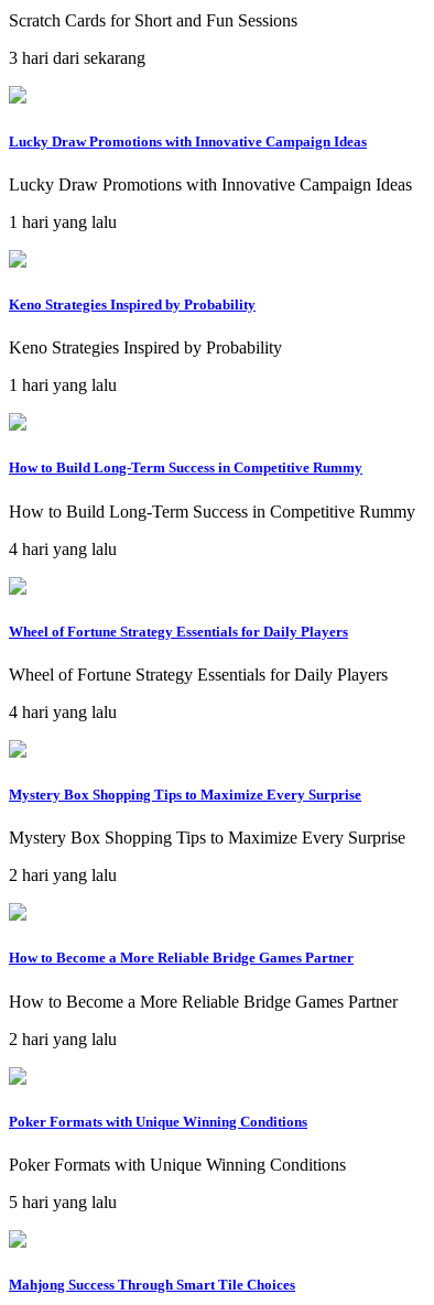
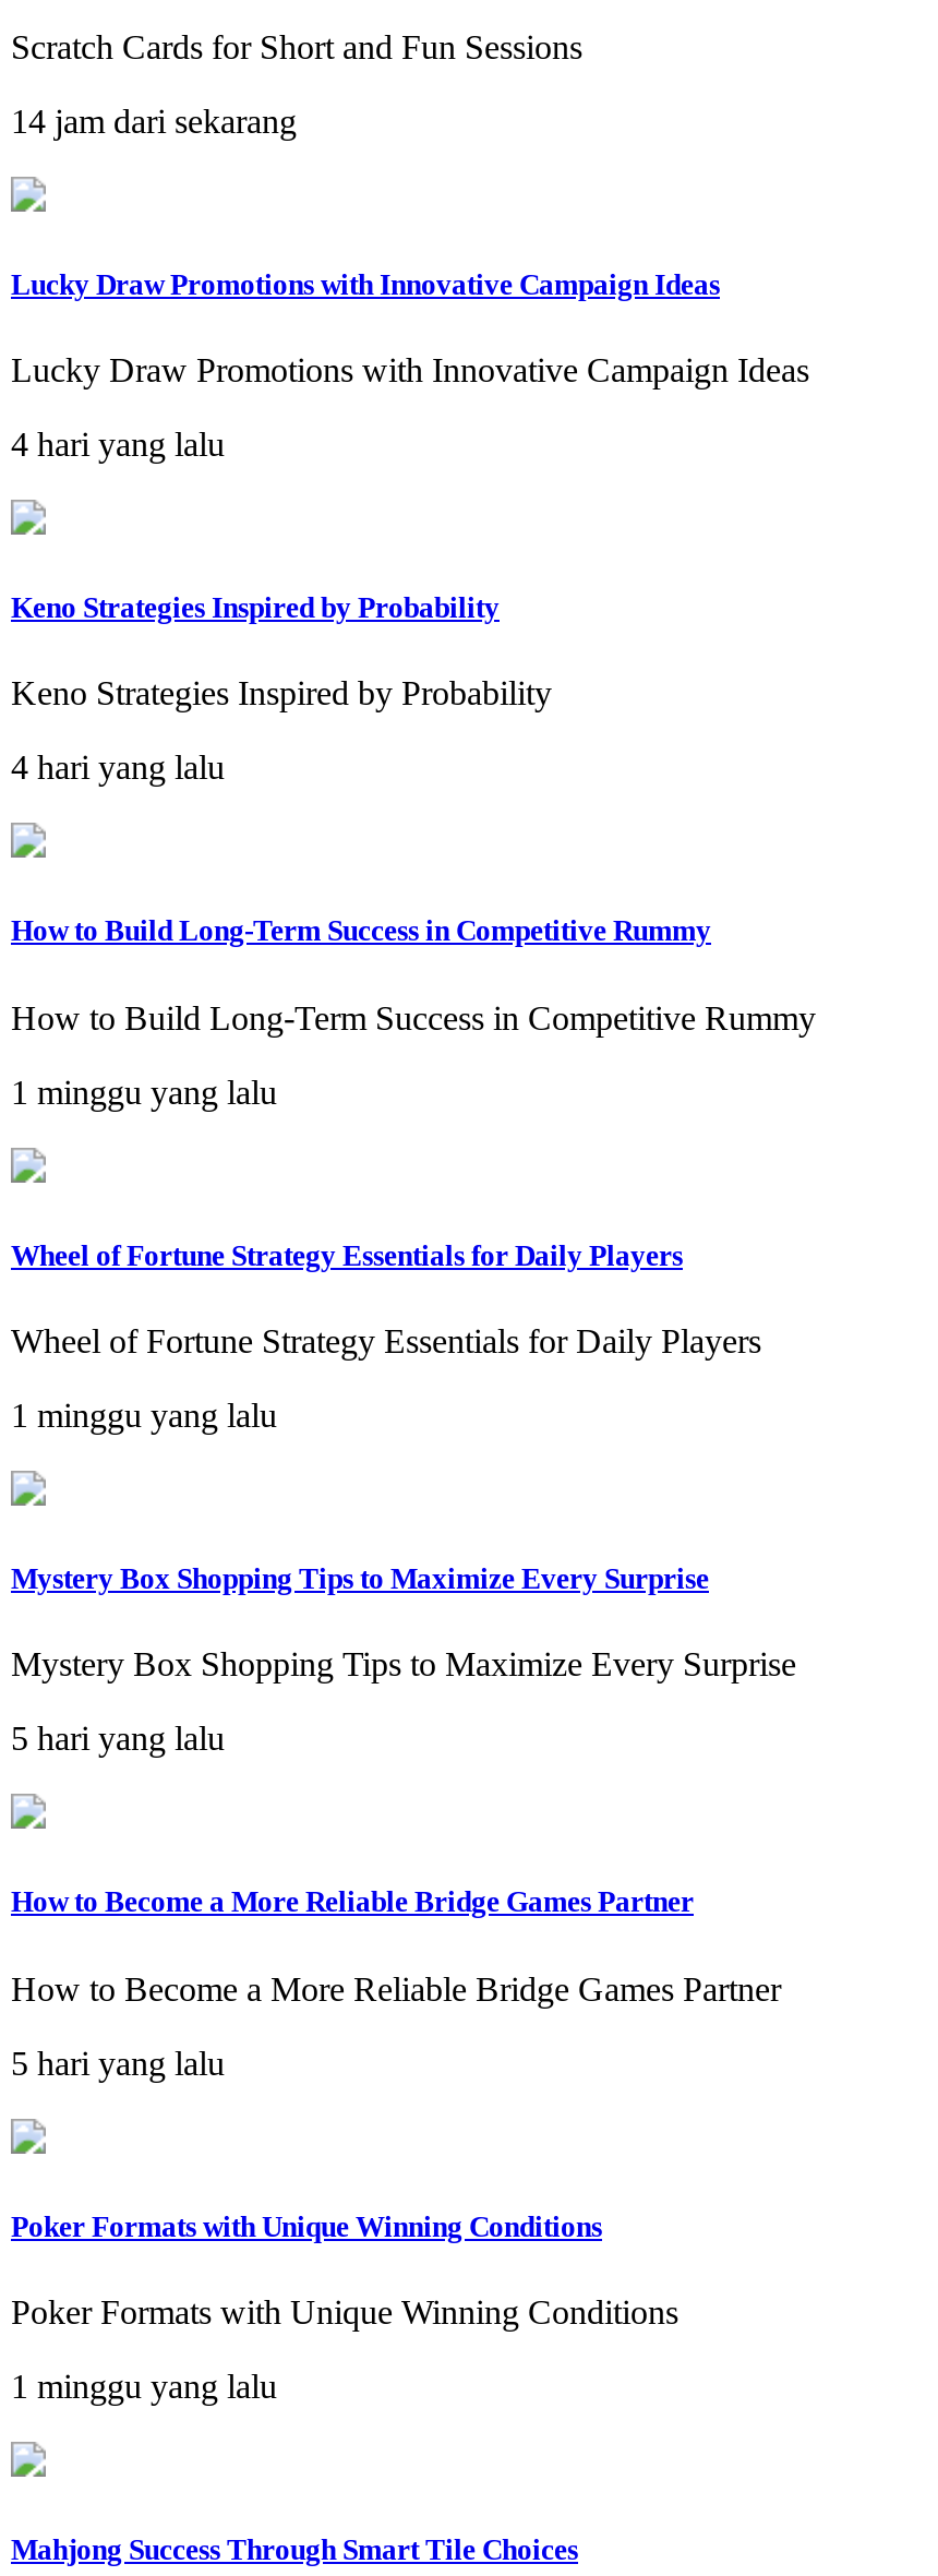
[9,49,145,68] 3 hari dari sekarang -> [11,101,297,139] 14 jam dari sekarang
[9,212,117,231] 1 hari yang lalu -> [11,425,225,462] 4 hari yang lalu
[9,376,117,394] 1 hari yang lalu -> [11,749,225,786] 4 hari yang lalu
[9,539,117,558] 4 hari yang lalu -> [11,1073,277,1110] 1 minggu yang lalu
[9,702,117,721] 4 hari yang lalu -> [11,1396,277,1433] 1 minggu yang lalu
[9,866,117,885] 2 hari yang lalu -> [11,1720,225,1757] 5 hari yang lalu
[9,1029,117,1048] 2 hari yang lalu -> [11,2044,225,2081] 5 hari yang lalu
[9,1193,117,1211] 5 hari yang lalu -> [11,2367,277,2404] 1 minggu yang lalu

